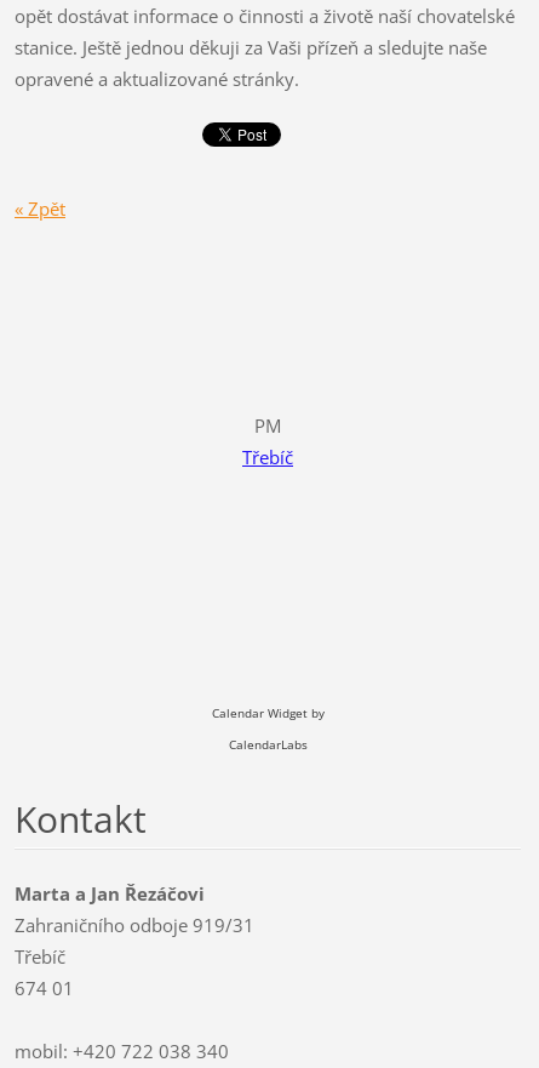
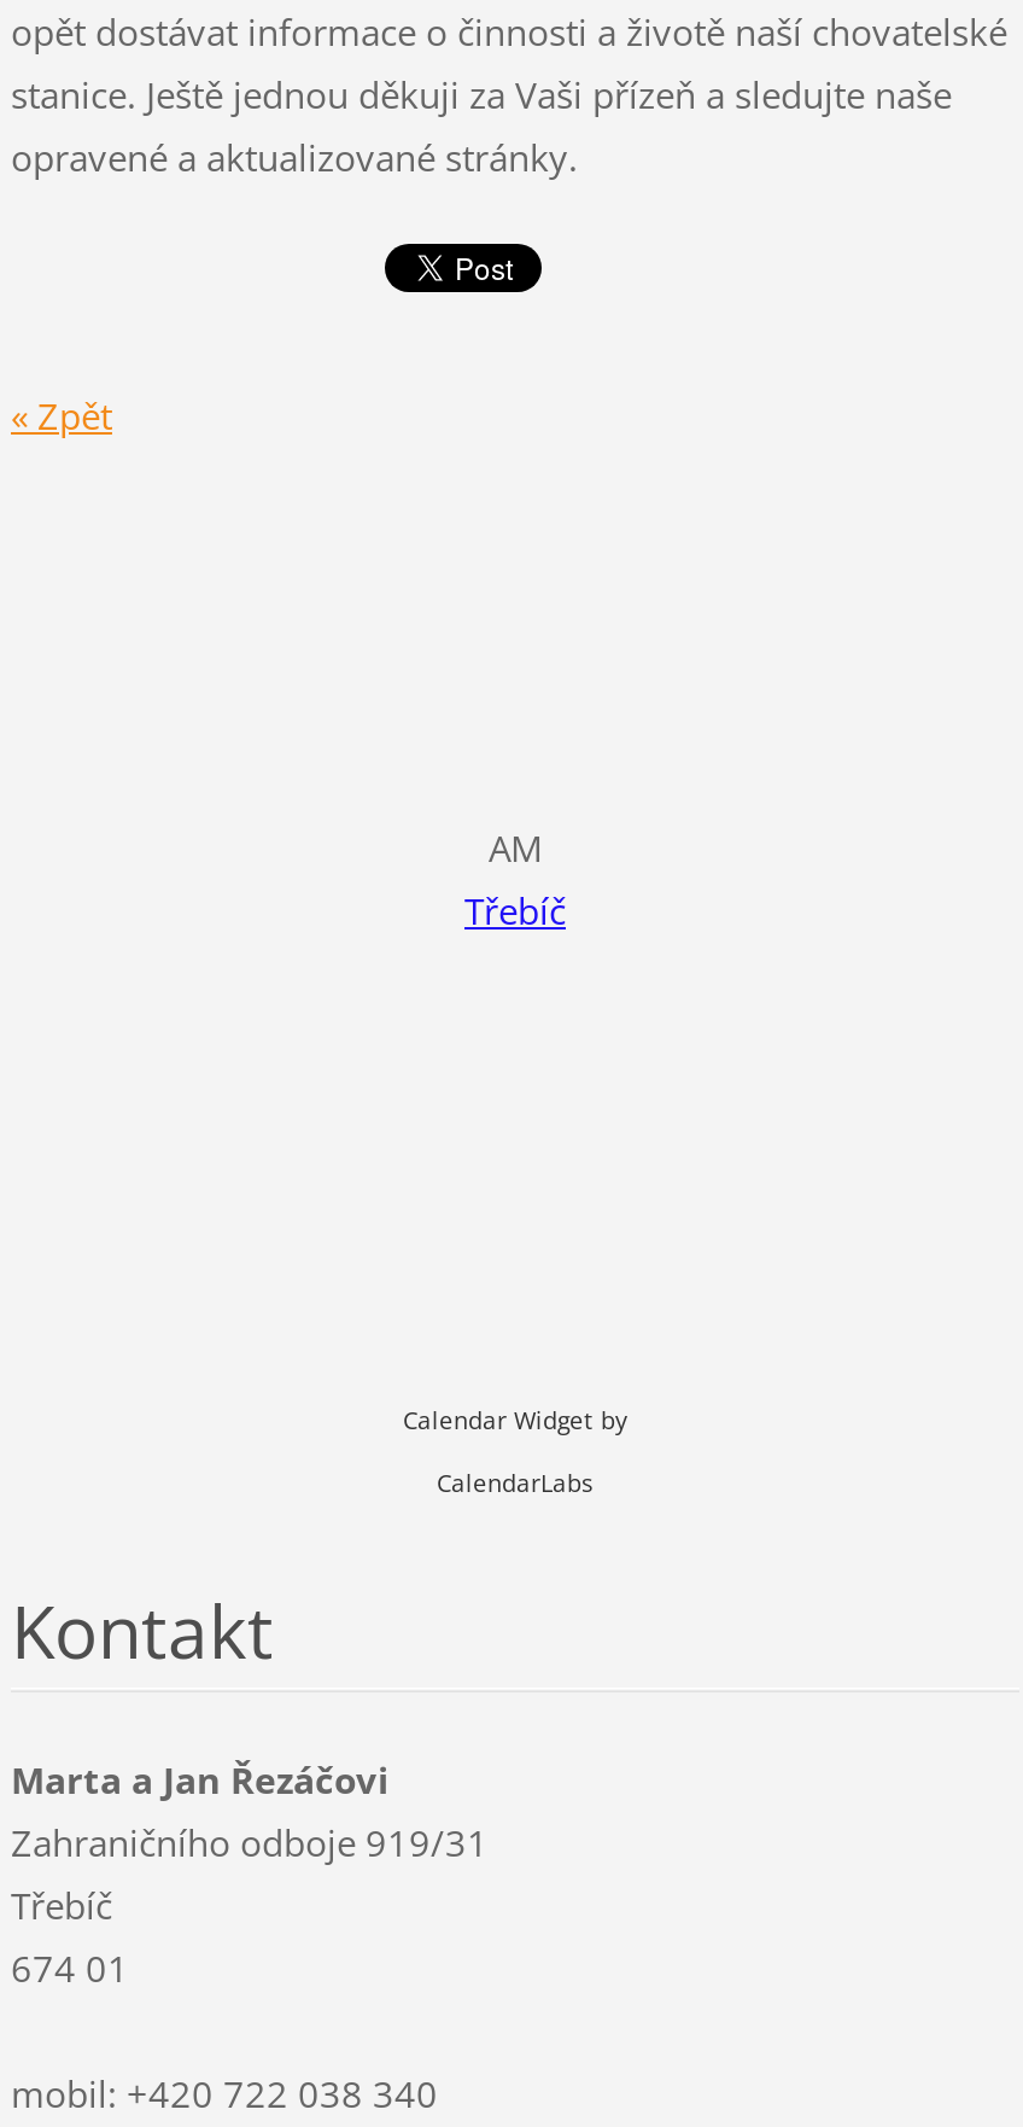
[254,413,281,437] PM -> [489,822,542,871] AM

